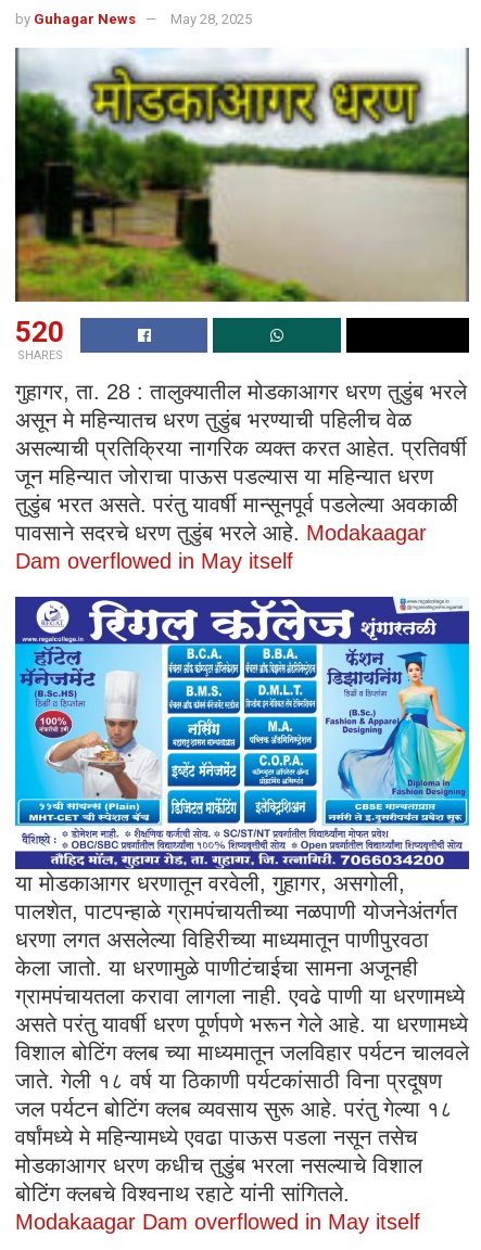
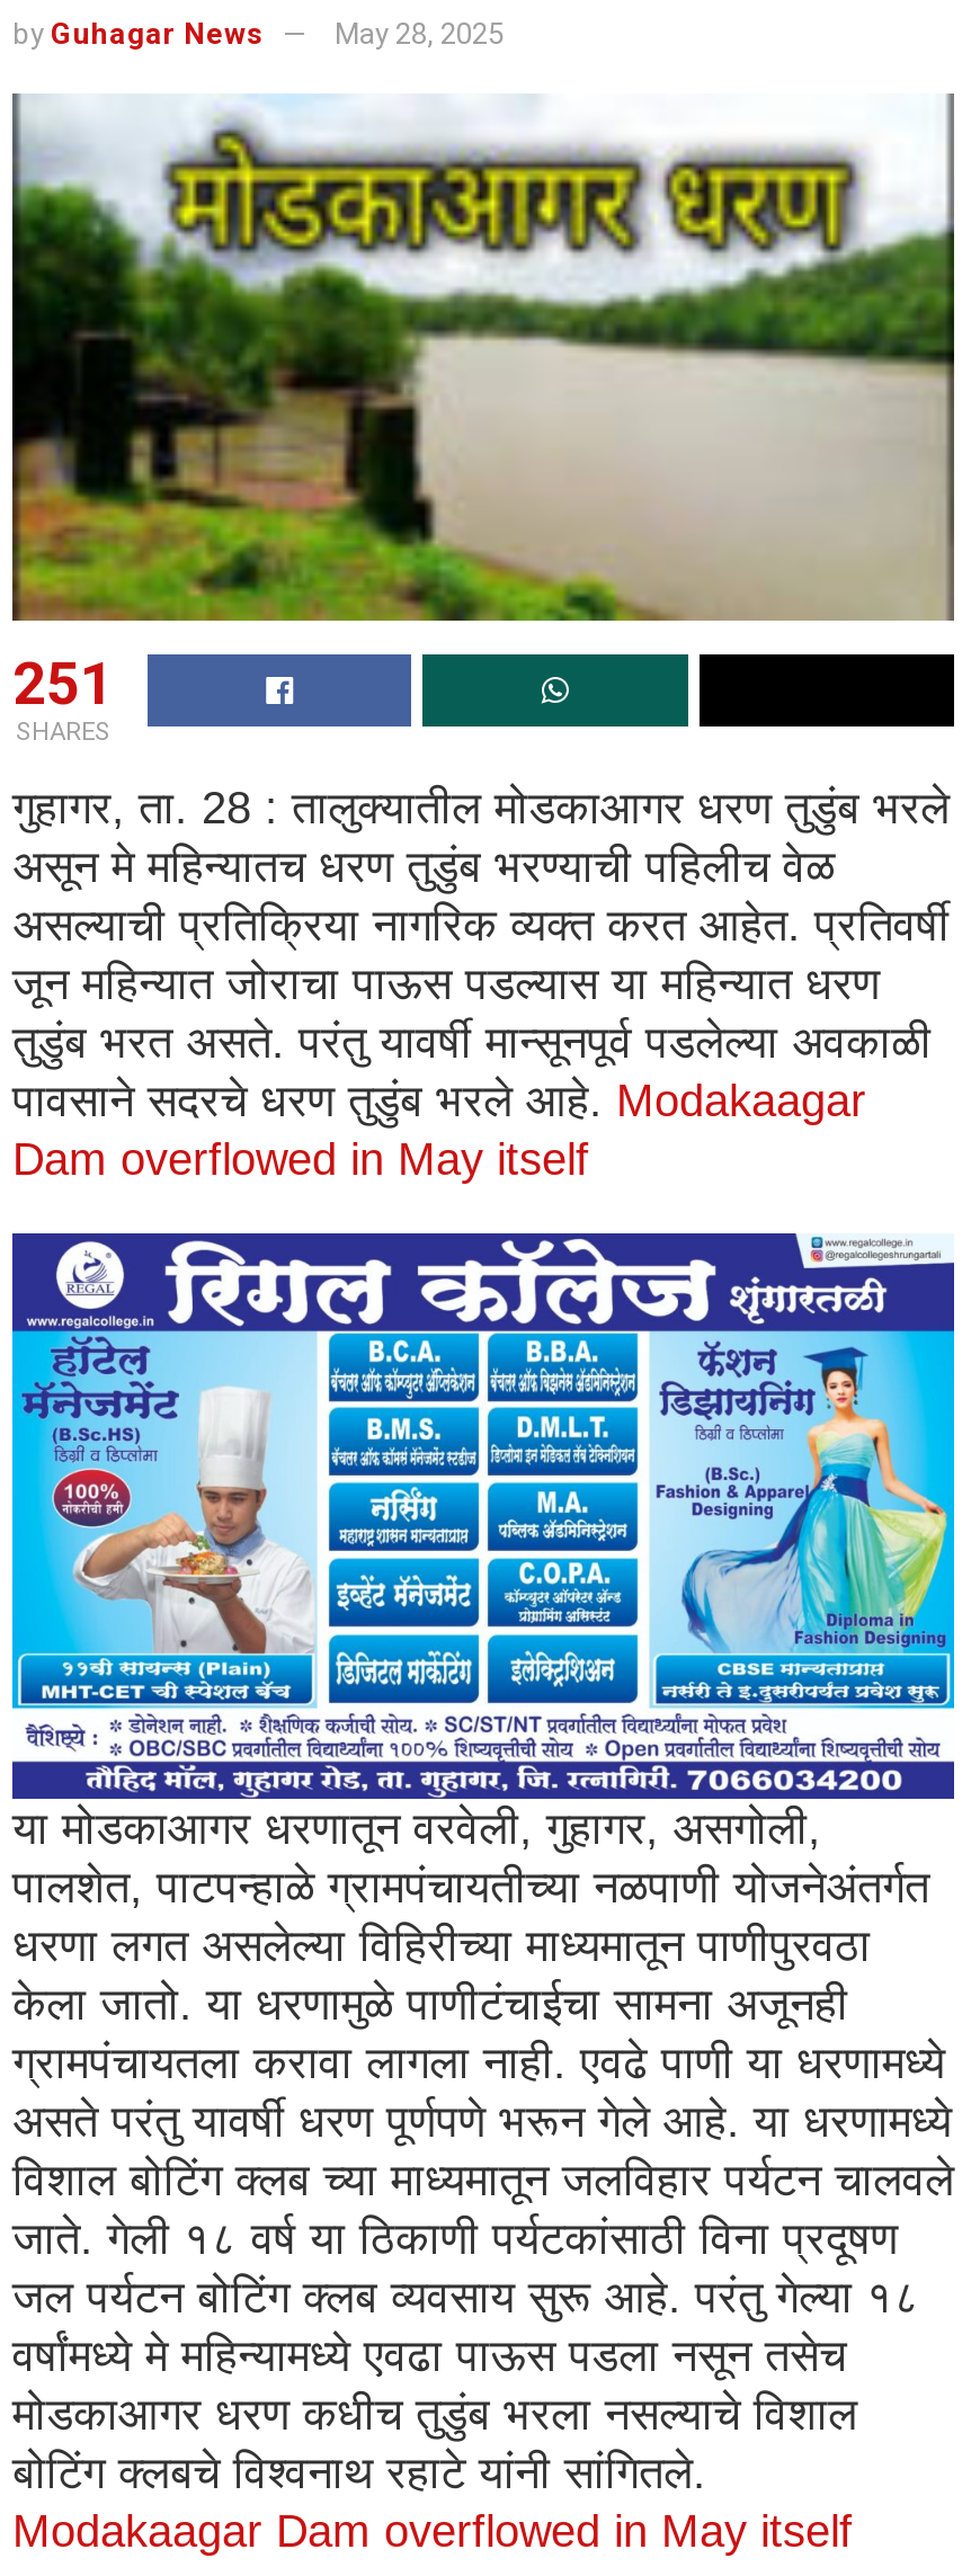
[15,316,64,348] 520 -> [12,650,114,717] 251

